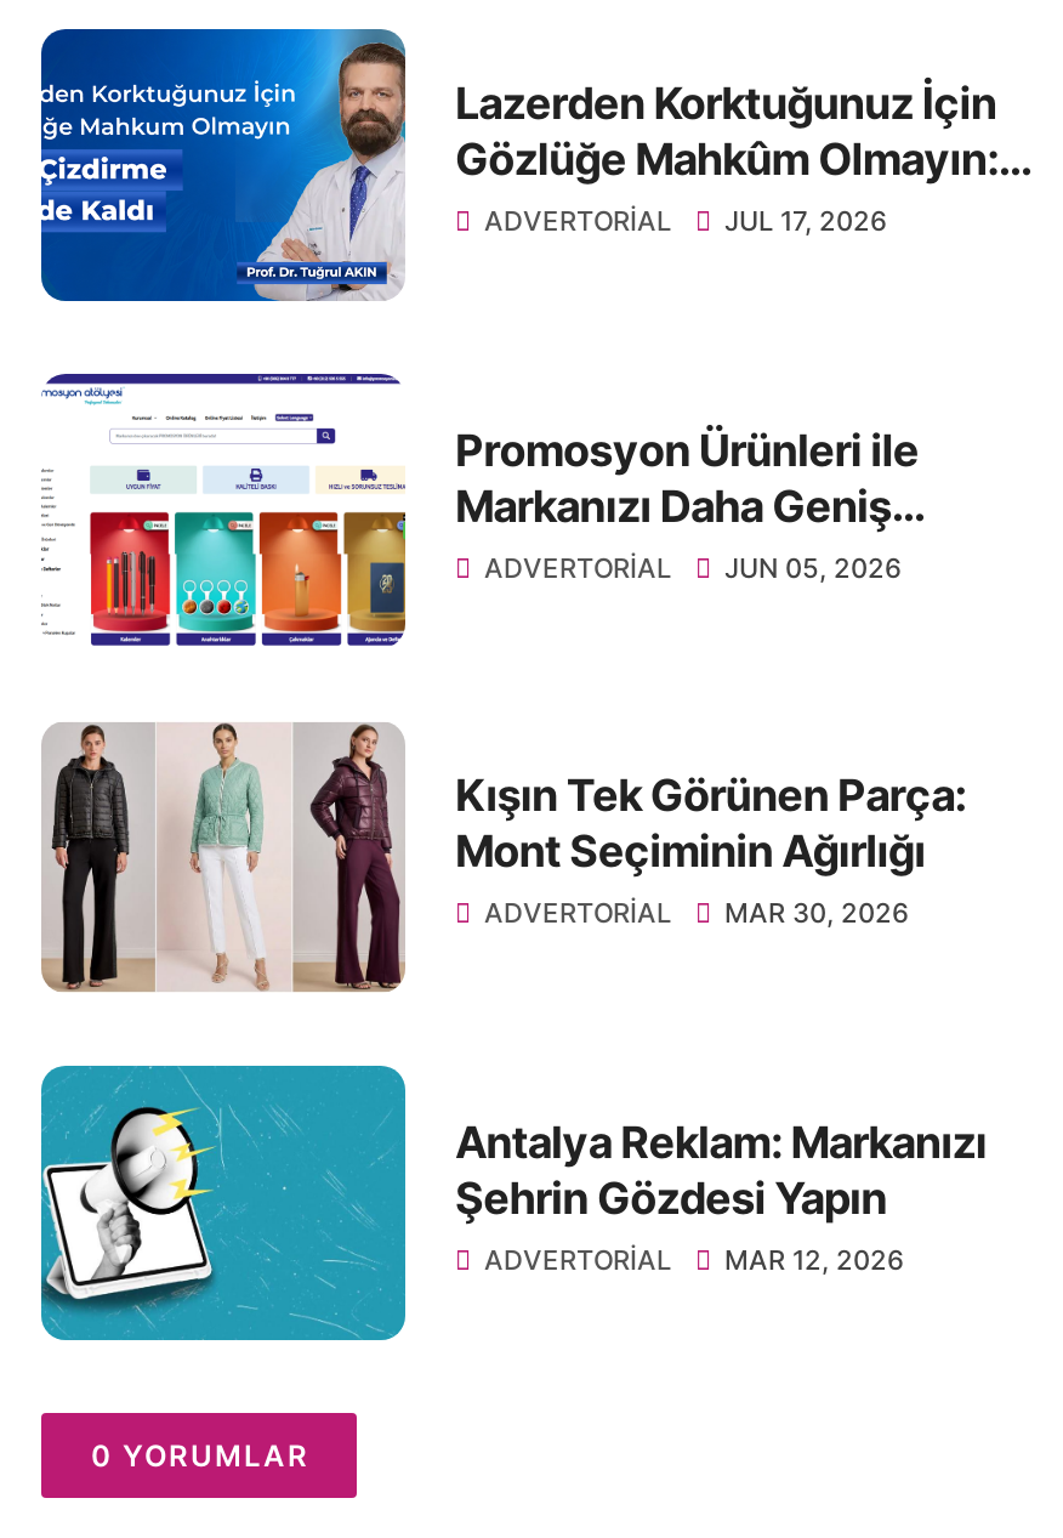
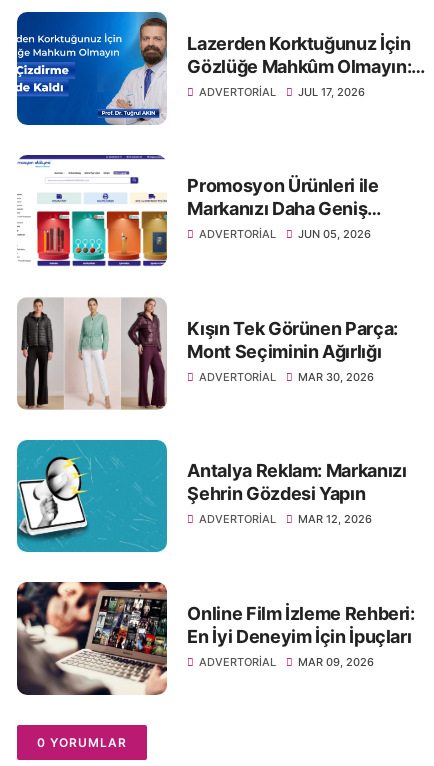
none -> [16,581,415,696] [image] | Online Film İzleme Rehberi: | En İyi Deneyim İçin İpuçları | ADVERTORIAL | MAR 09, 2026

